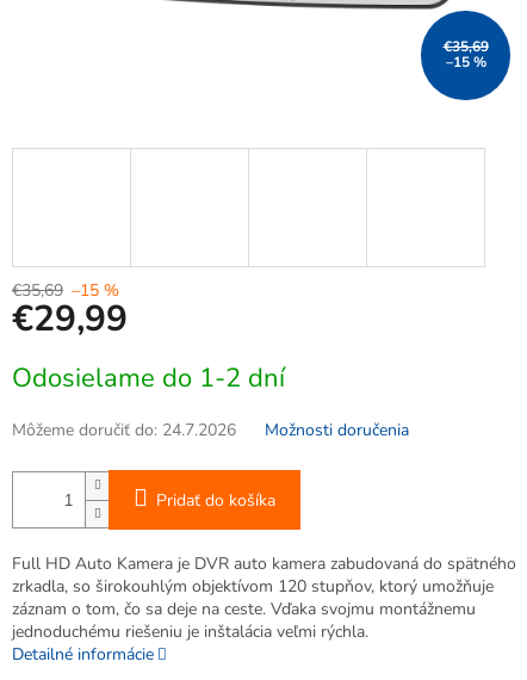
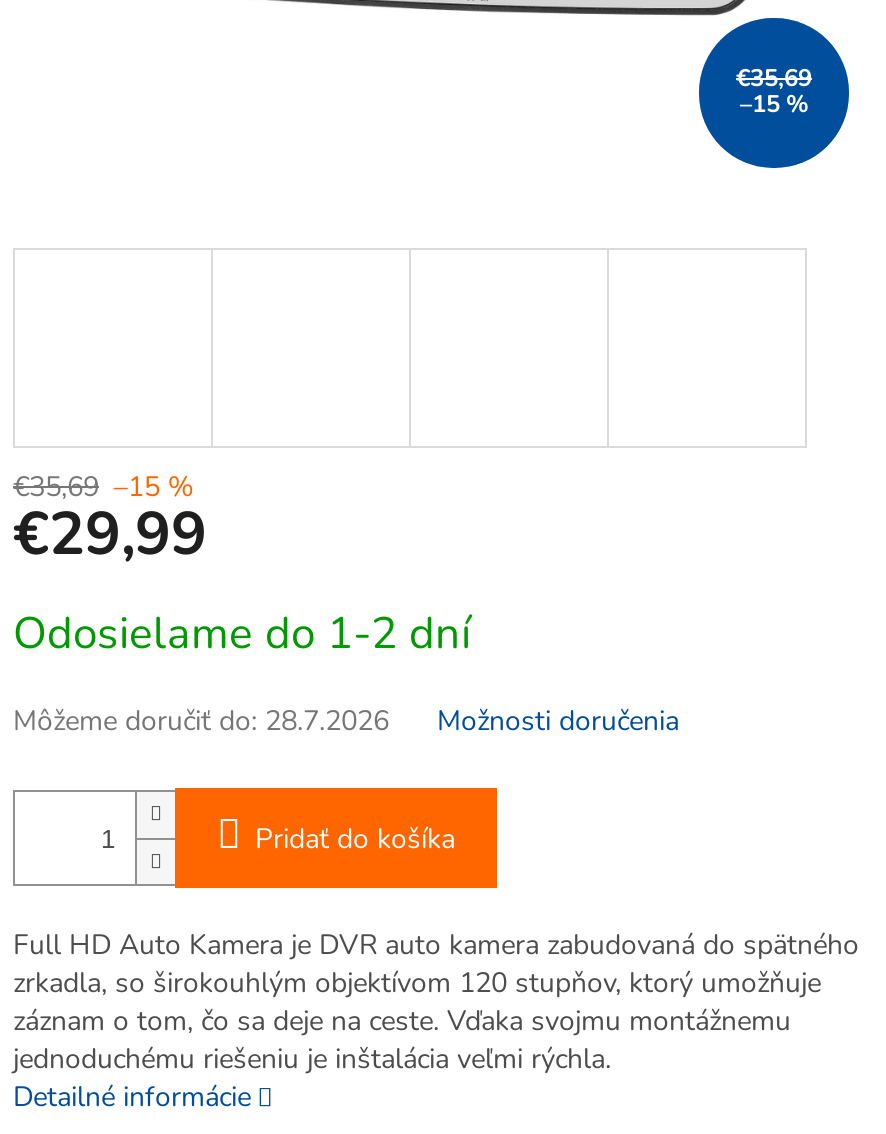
[12,419,236,442] Môžeme doručiť do: 24.7.2026 -> [13,703,389,741] Môžeme doručiť do: 28.7.2026

